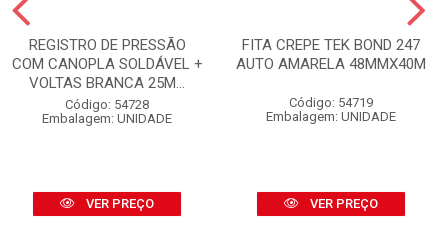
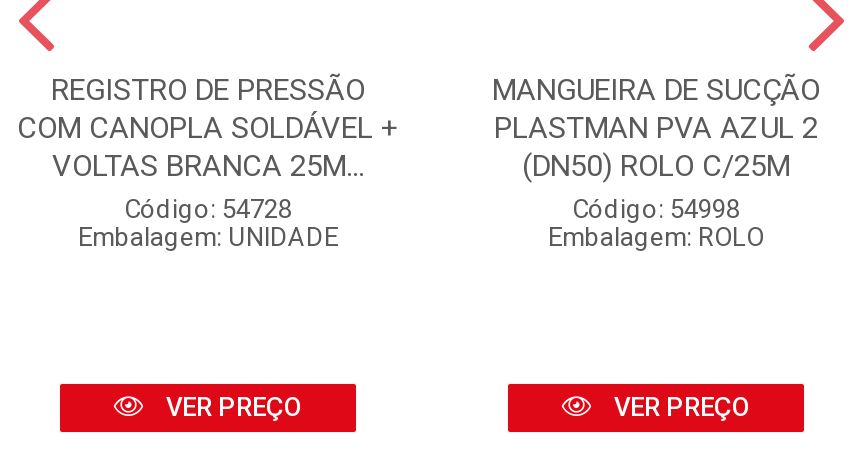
[236,36,426,124] FITA CREPE TEK BOND 247 | AUTO AMARELA 48MMX40M | Código: 54719 | Embalagem: UNIDADE -> [492,71,820,251] MANGUEIRA DE SUCÇÃO | PLASTMAN PVA AZUL 2 | (DN50) ROLO C/25M | Código: 54998 | Embalagem: ROLO

